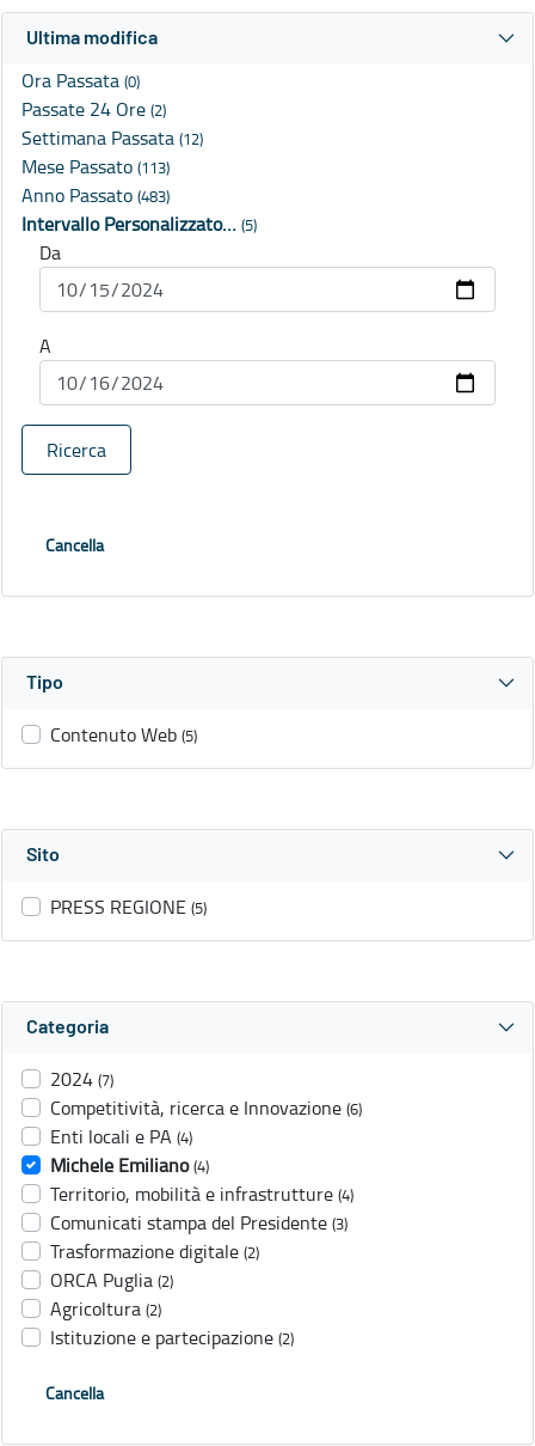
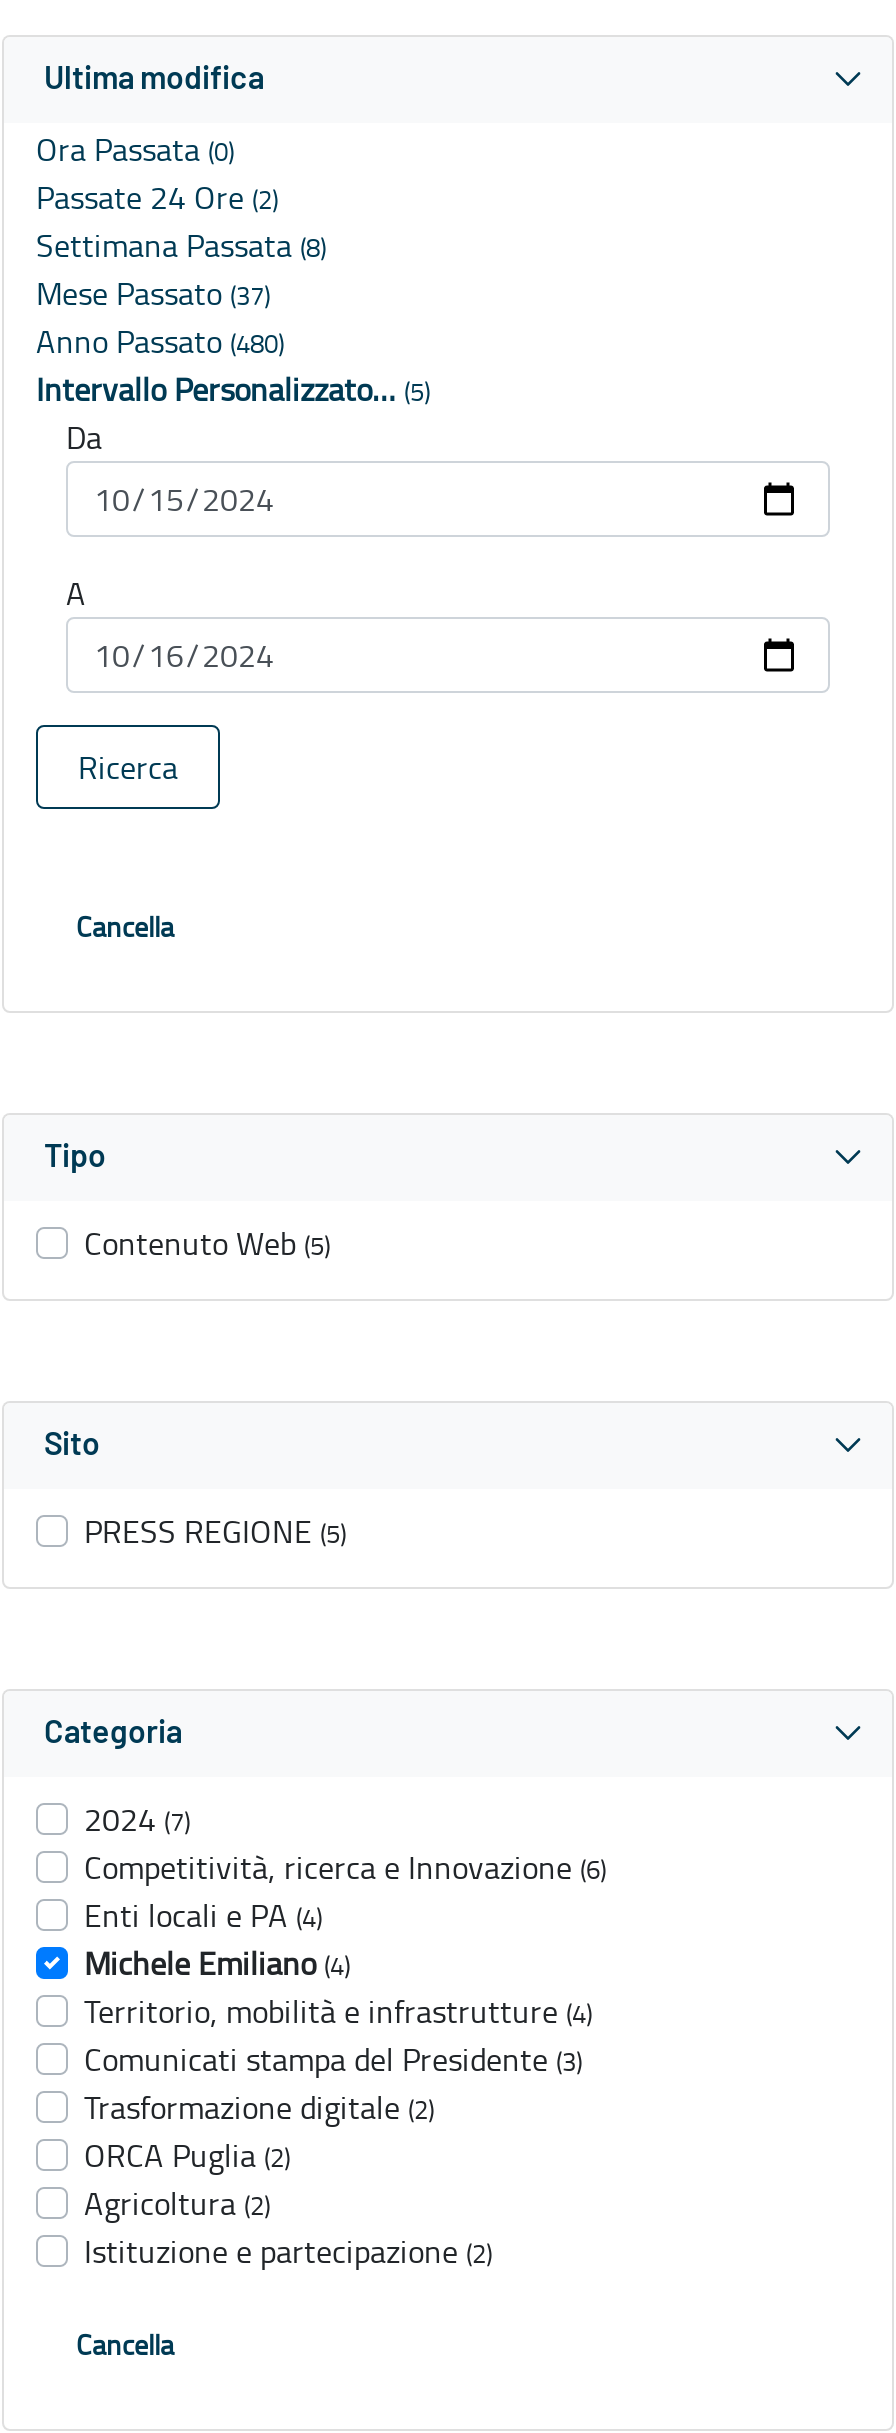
[21,125,203,151] Settimana Passata (12) -> [36,224,326,268] Settimana Passata (8)
[21,153,170,180] Mese Passato (113) -> [36,272,270,316] Mese Passato (37)
[21,182,170,208] Anno Passato (483) -> [36,320,284,364] Anno Passato (480)

